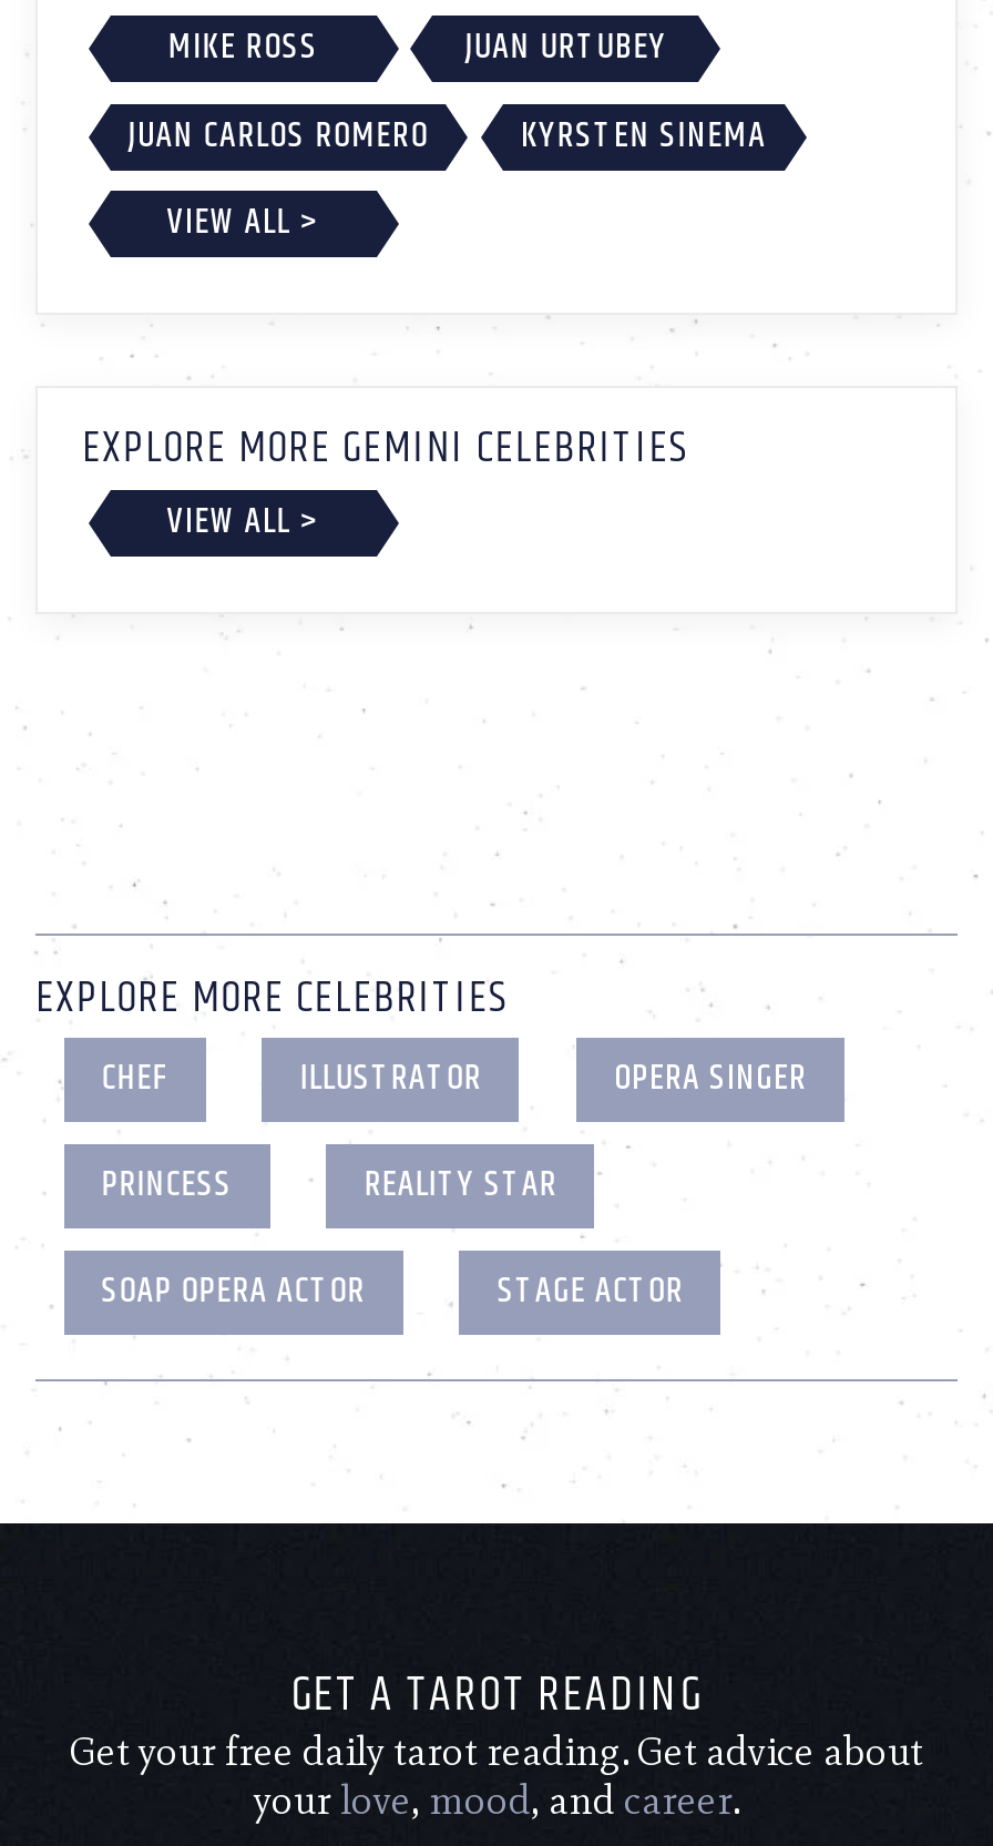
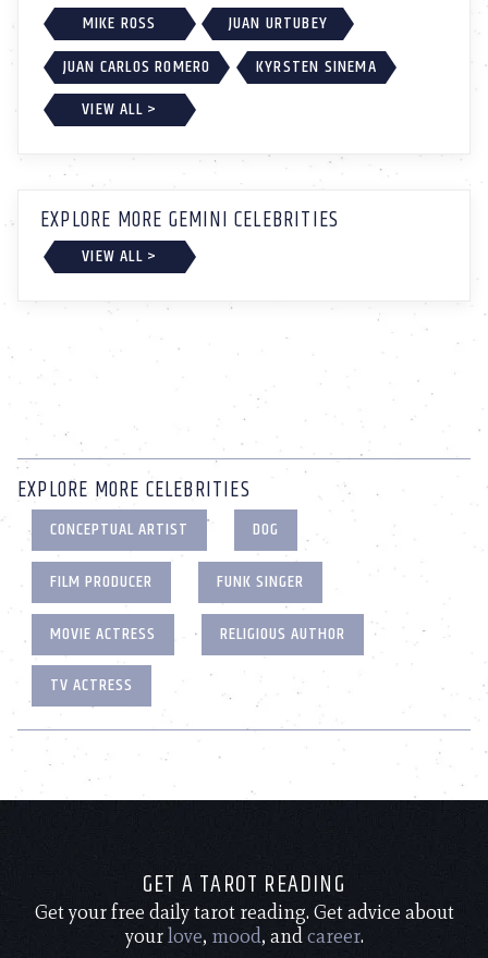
[102,1052,807,1318] CHEF | ILLUSTRATOR | OPERA SINGER | PRINCESS | REALITY STAR | SOAP OPERA ACTOR | STAGE ACTOR -> [50,516,346,699] CONCEPTUAL ARTIST | DOG | FILM PRODUCER | FUNK SINGER | MOVIE ACTRESS | RELIGIOUS AUTHOR | TV ACTRESS

